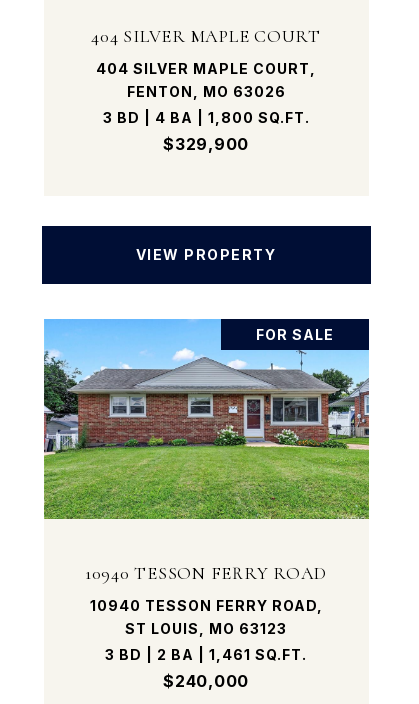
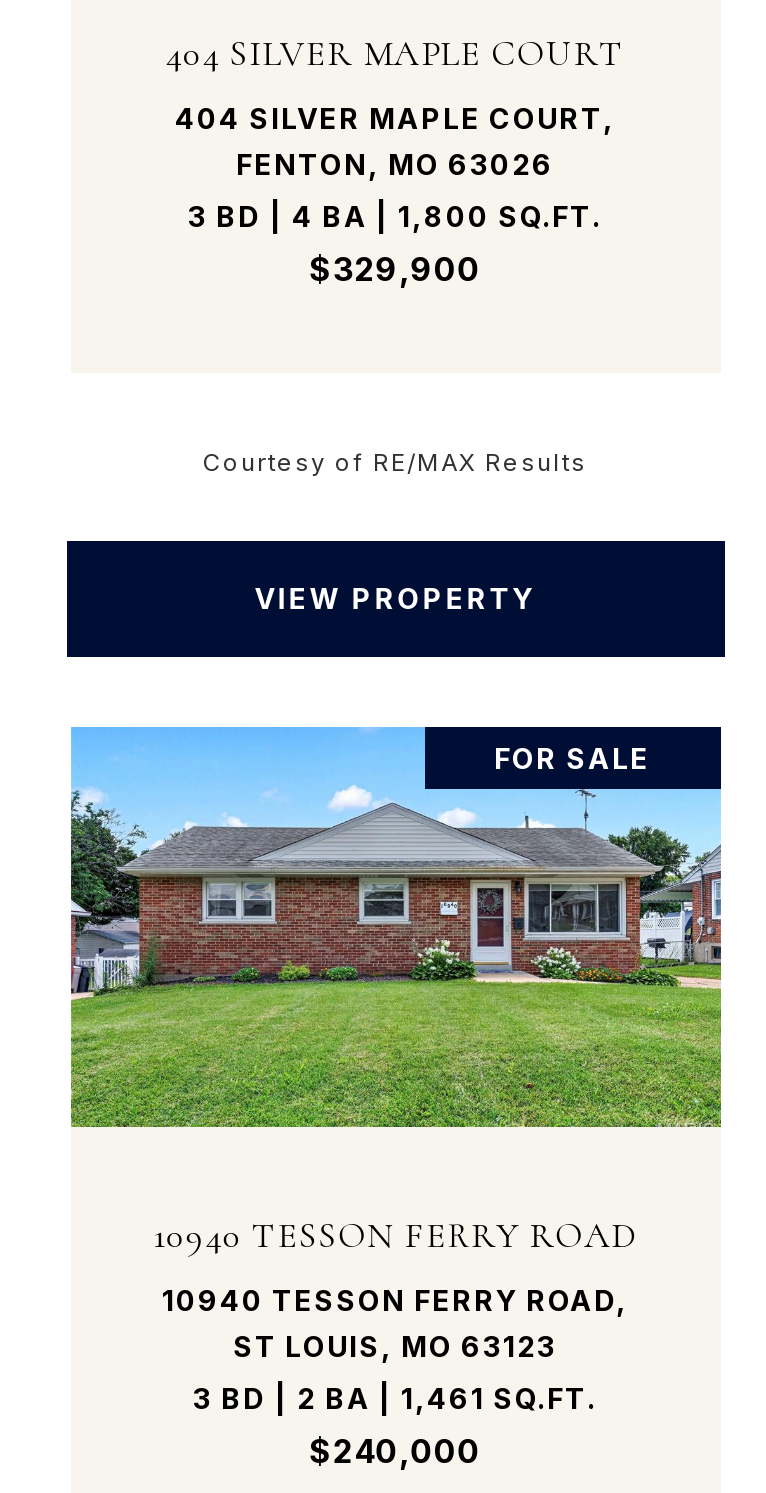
none -> [203,446,587,476] Courtesy of RE/MAX Results

